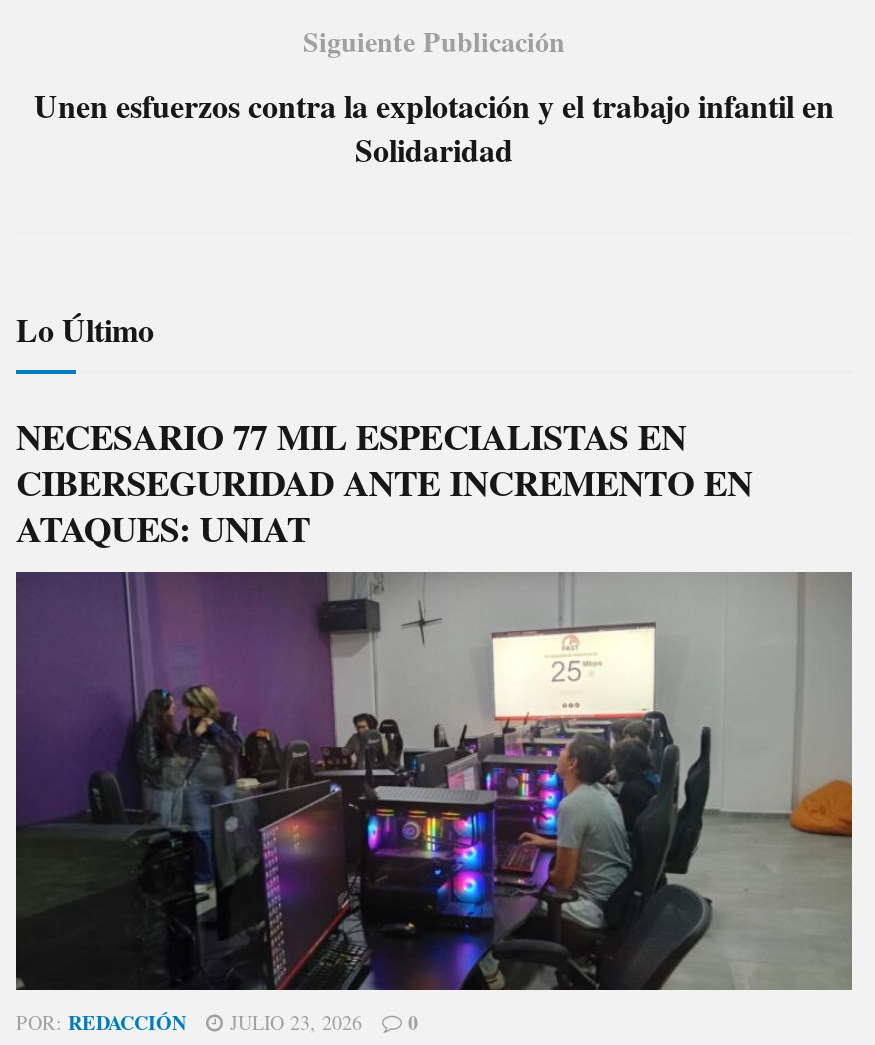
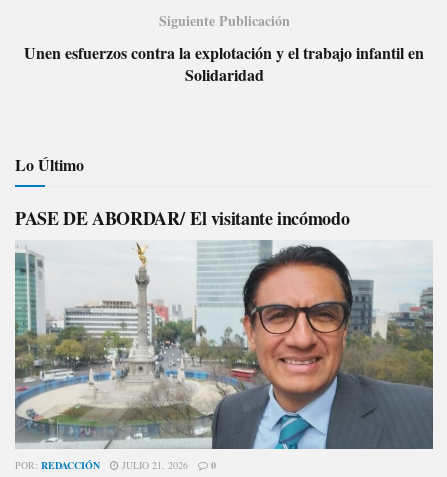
[16,410,752,554] NECESARIO 77 MIL ESPECIALISTAS EN | CIBERSEGURIDAD ANTE INCREMENTO EN | ATAQUES: UNIAT -> [15,205,355,231] PASE DE ABORDAR/ El visitante incómodo
[14,570,852,1036] [image] | POR: REDACCIÓN JULIO 23, 2026 0 -> [14,244,433,472] [image] | POR: REDACCIÓN JULIO 21, 2026 0

